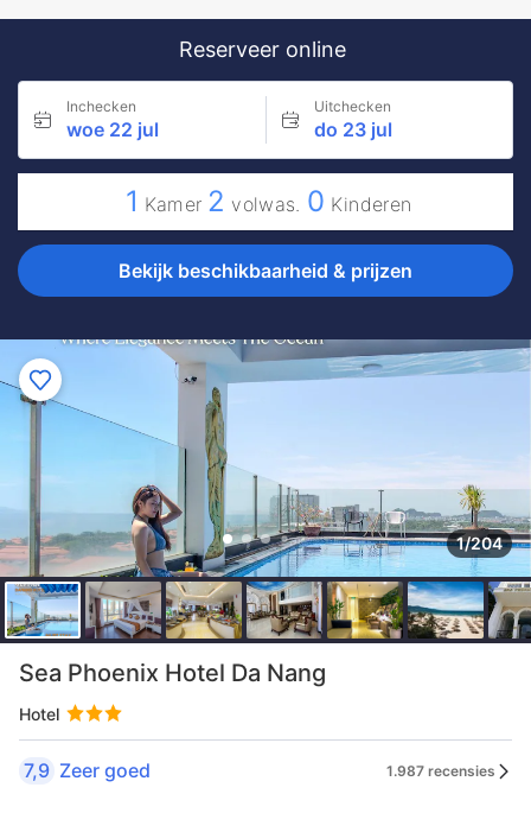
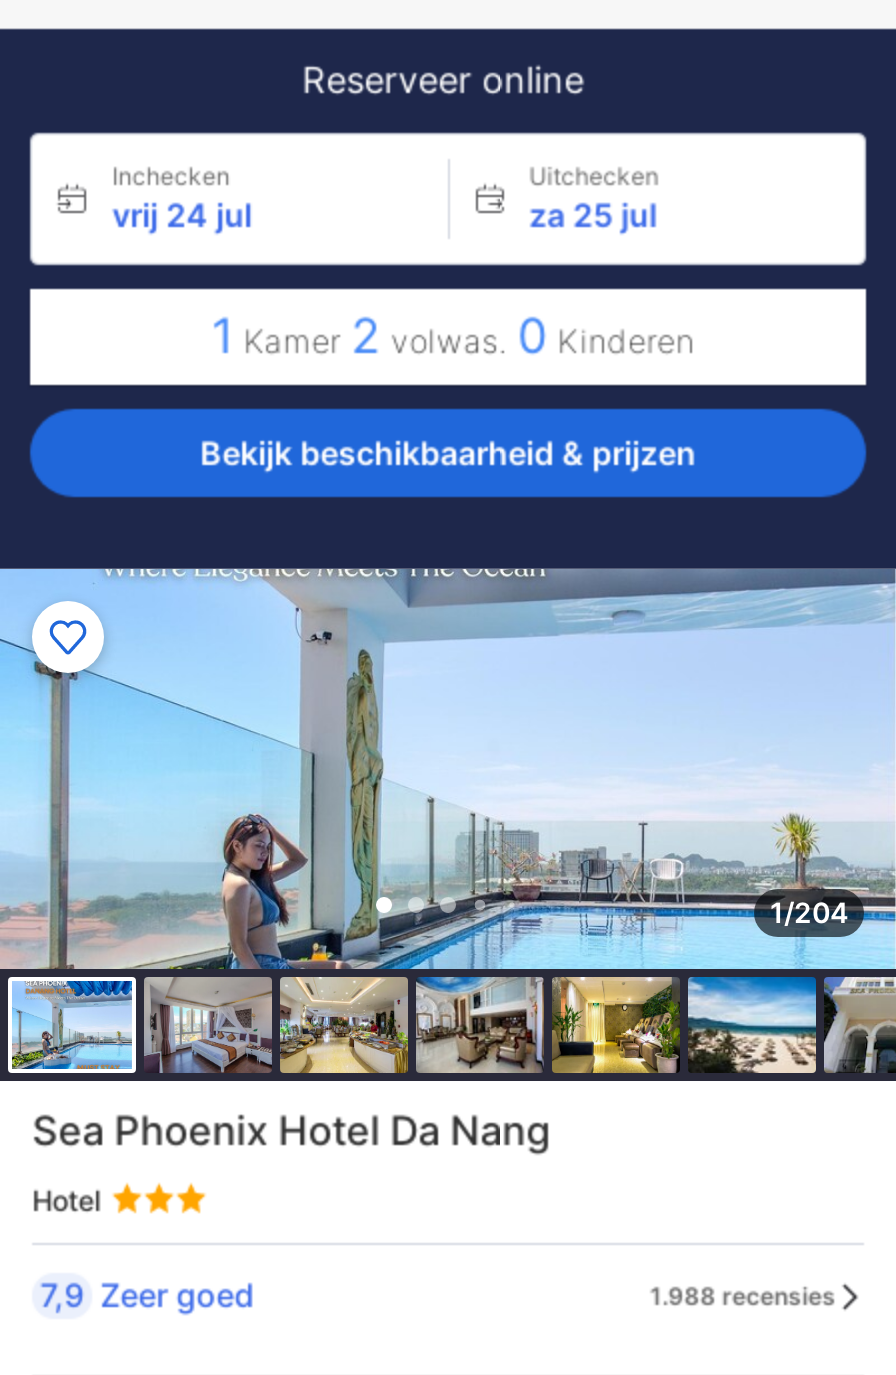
[66,117,159,141] woe 22 jul -> [112,195,252,235] vrij 24 jul
[314,117,392,141] do 23 jul -> [529,195,657,235] za 25 jul
[386,761,495,779] 1.987 recensies -> [650,1280,836,1310] 1.988 recensies

